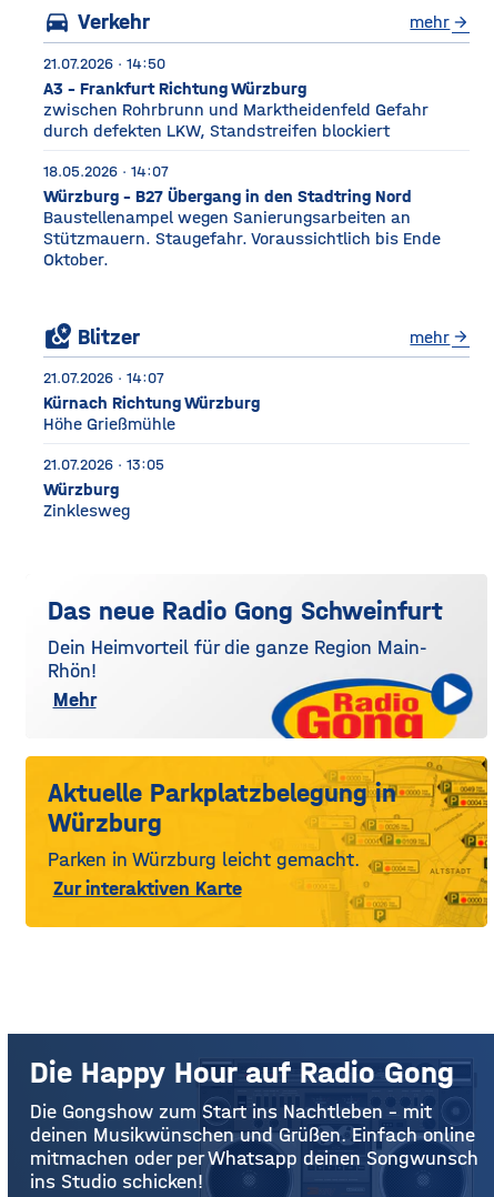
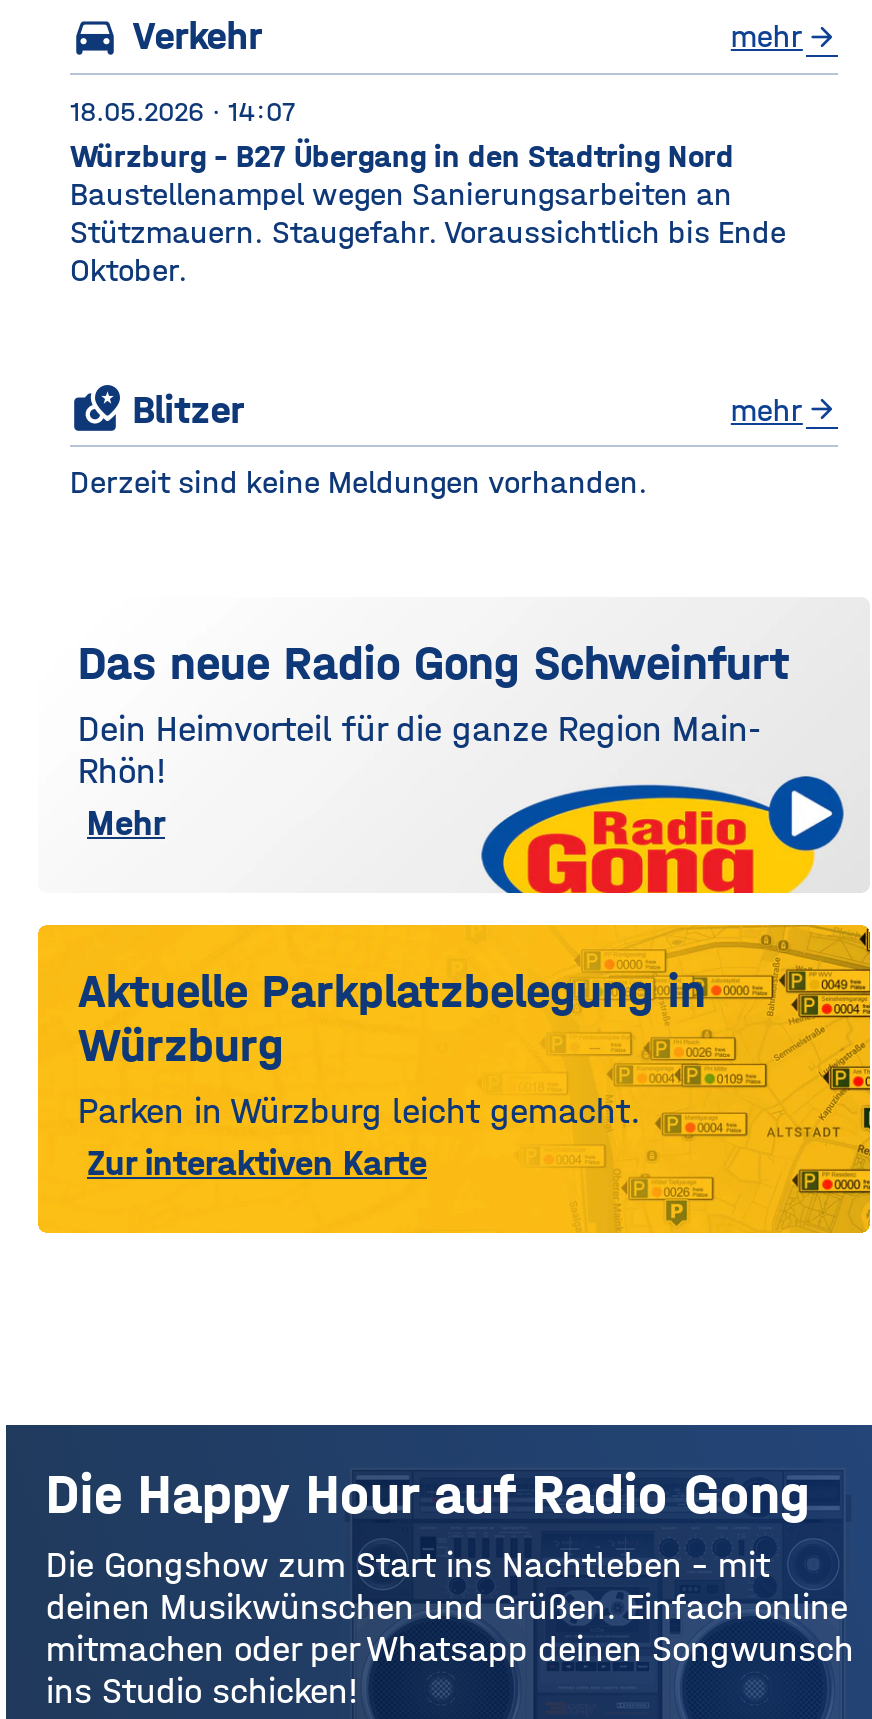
[43,54,427,141] 21.07.2026 · 14:50 | A3 - Frankfurt Richtung Würzburg | zwischen Rohrbrunn und Marktheidenfeld Gefahr | durch defekten LKW, Standstreifen blockiert -> none
[43,369,260,521] 21.07.2026 · 14:07 | Kürnach Richtung Würzburg | Höhe Grießmühle | 21.07.2026 · 13:05 | Würzburg | Zinklesweg -> [70,464,648,502] Derzeit sind keine Meldungen vorhanden.

